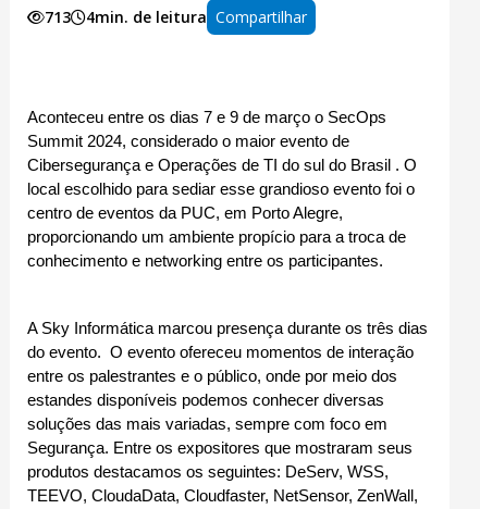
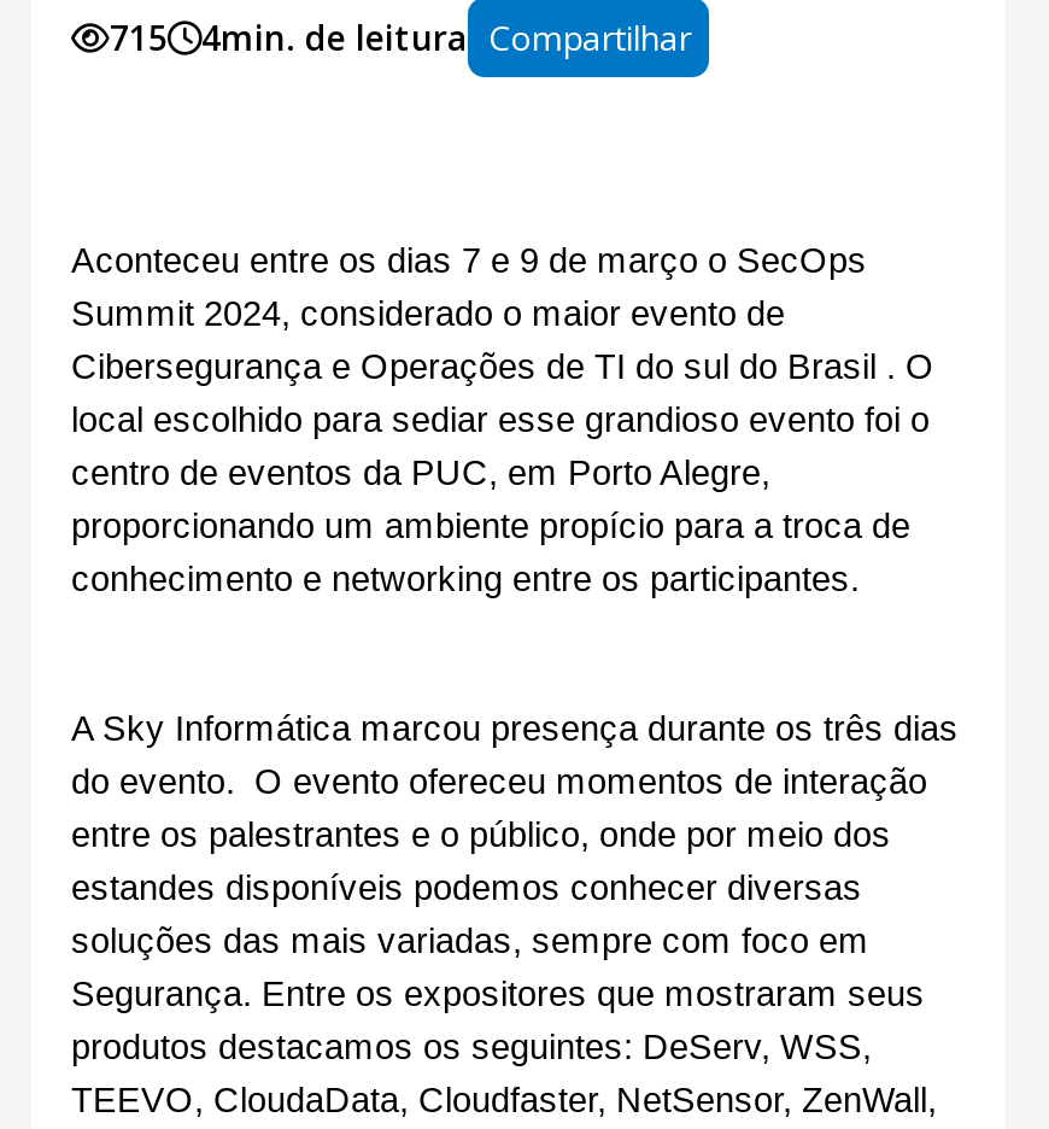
[45,7,71,27] 713 -> [109,14,167,60] 715

